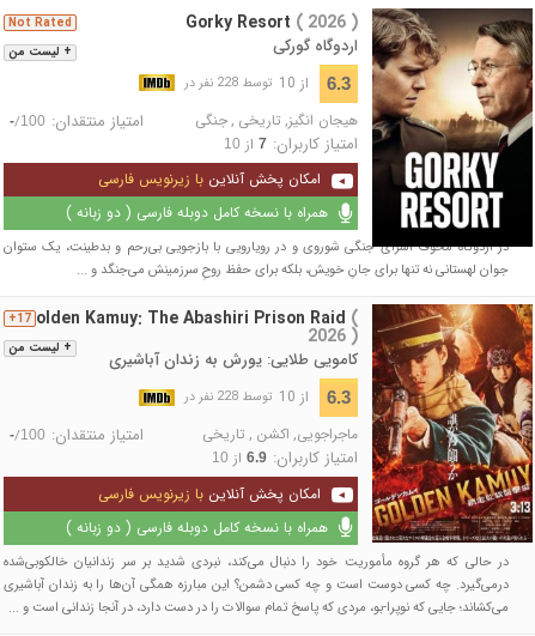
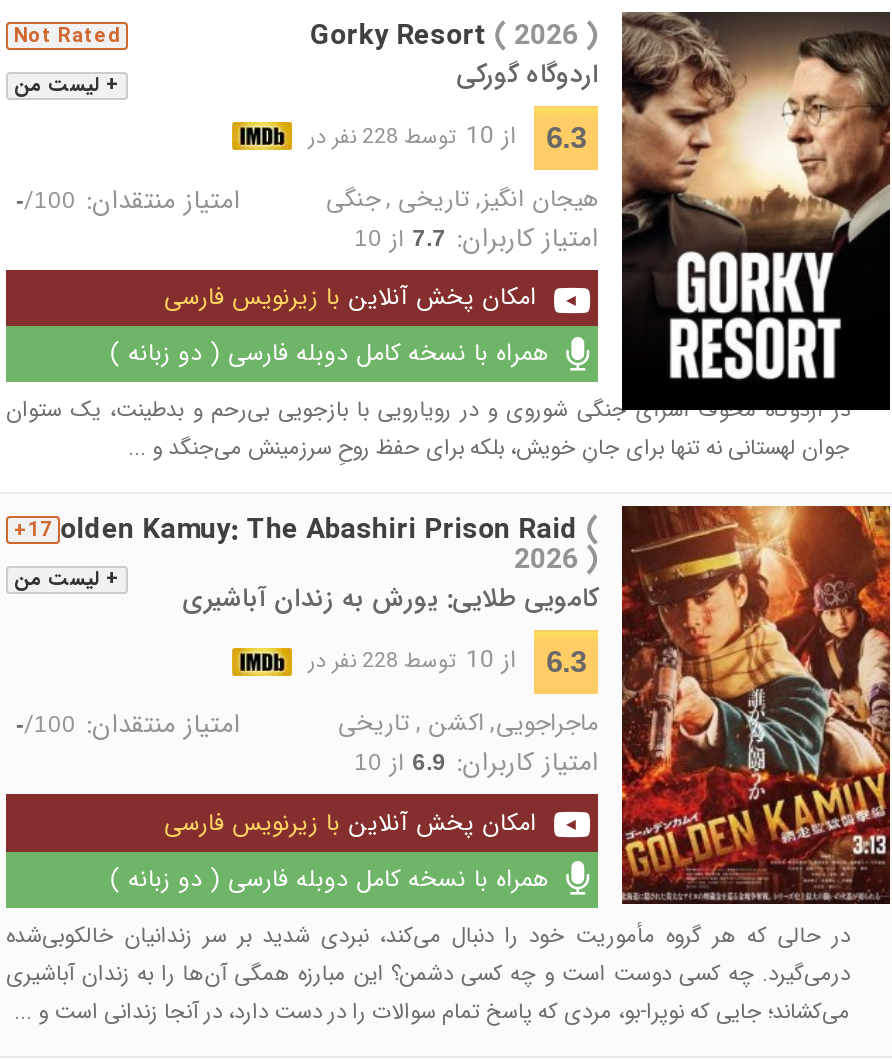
[224,132,358,157] امتیاز کاربران: 7 از 10 -> [354,218,598,260] امتیاز کاربران: 7.7 از 10

